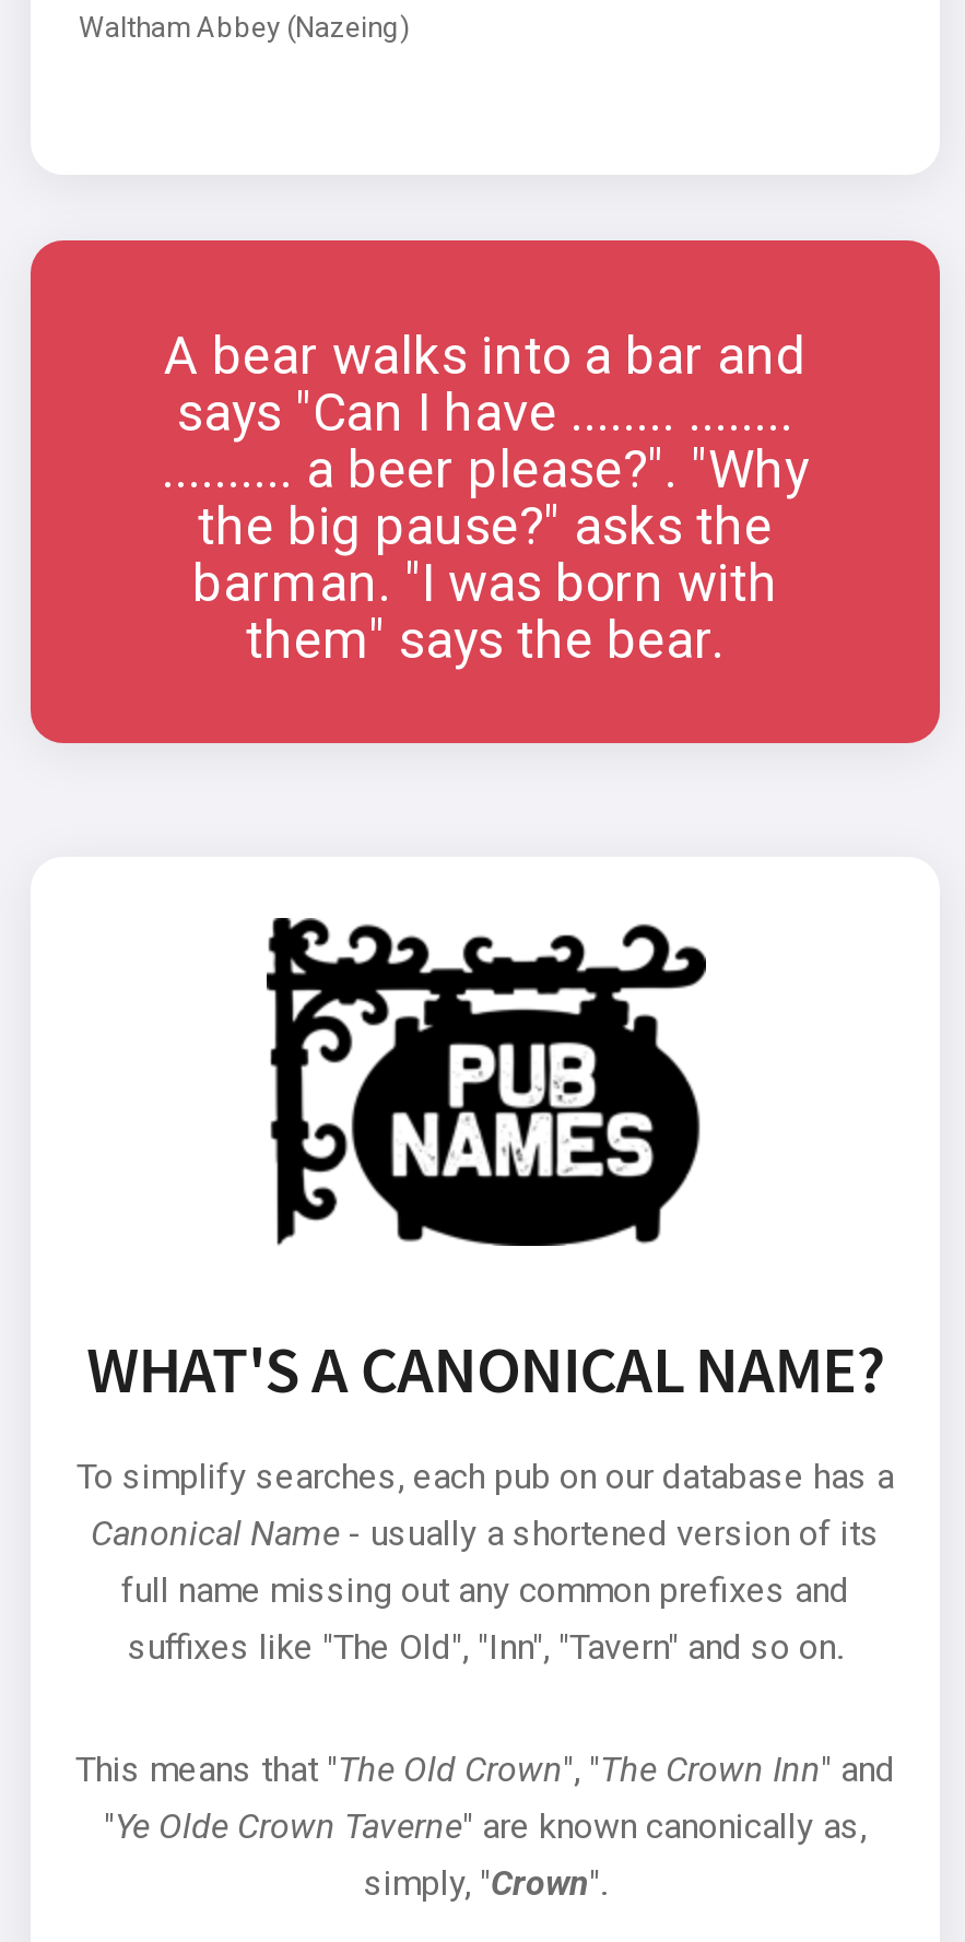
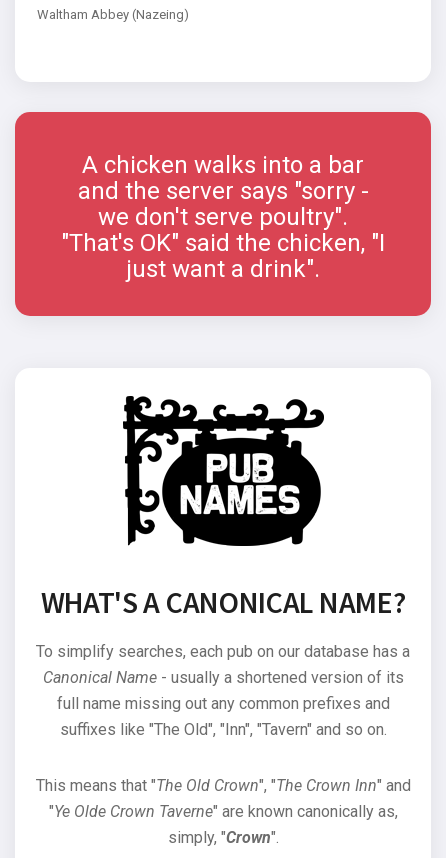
[162,326,809,671] A bear walks into a bar and | says "Can I have ........ ........ | .......... a beer please?". "Why | the big pause?" asks the | barman. "I was born with | them" says the bear. -> [61,151,385,283] A chicken walks into a bar | and the server says "sorry - | we don't serve poultry". | "That's OK" said the chicken, "I | just want a drink".

